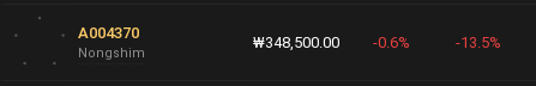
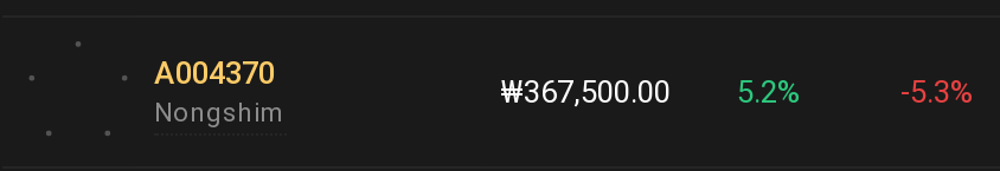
[253,33,339,51] ₩348,500.00 -> [500,74,671,110] ₩367,500.00
[373,33,410,51] -0.6% -> [737,74,801,110] 5.2%
[456,33,501,51] -13.5% -> [900,74,974,110] -5.3%

